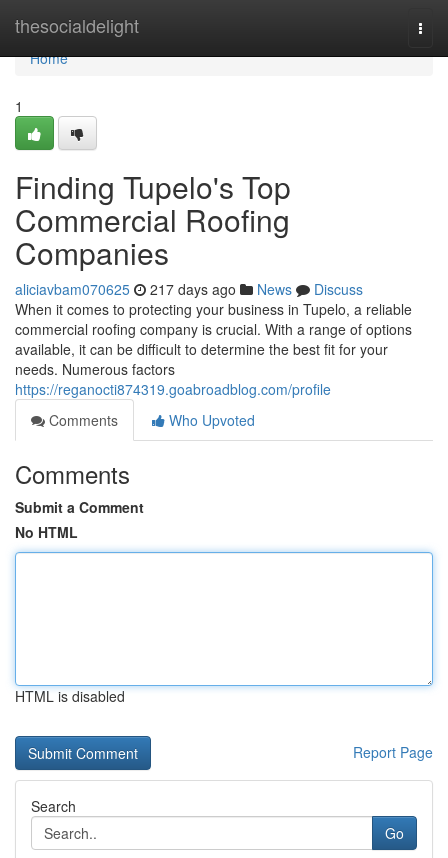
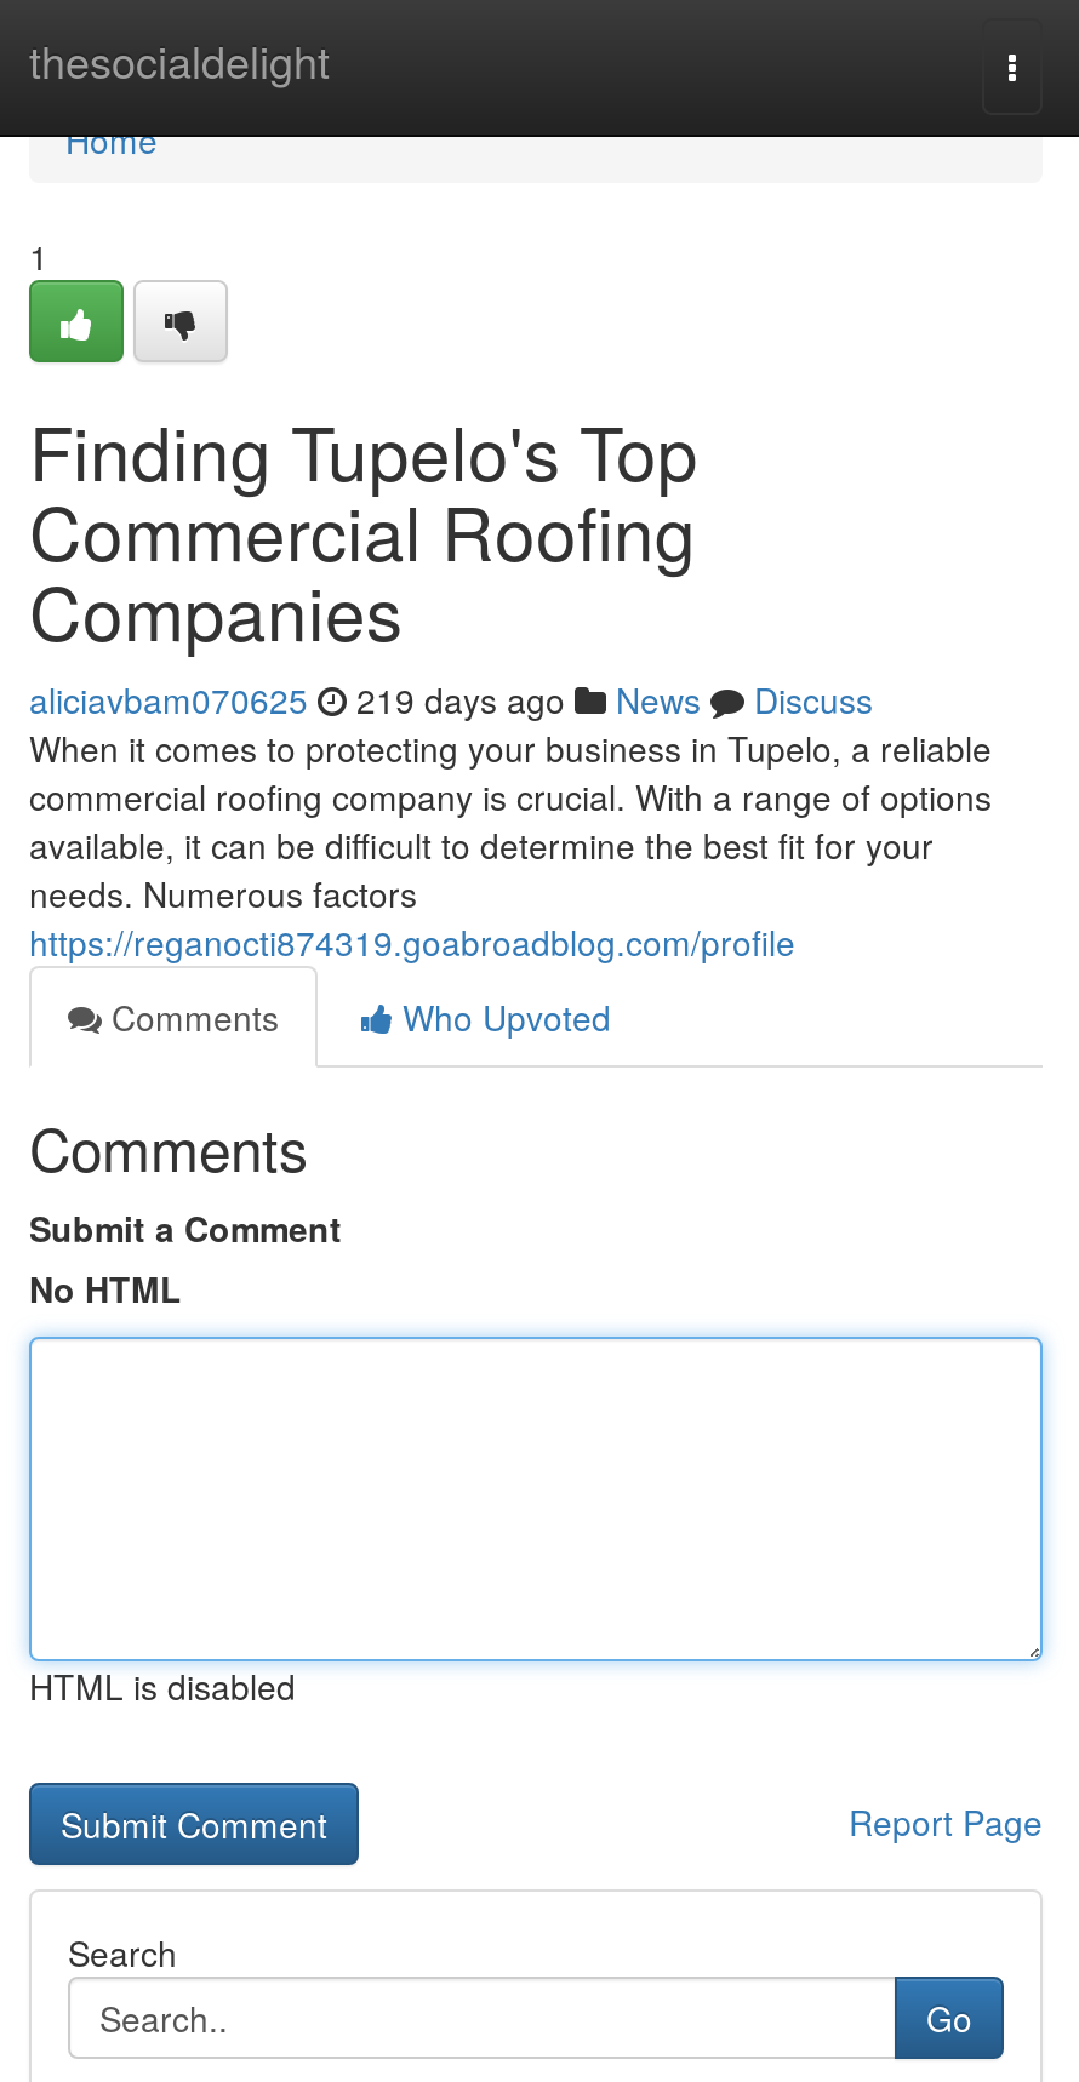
[15,279,363,299] aliciavbam070625 217 days ago News Discuss -> [29,675,873,723] aliciavbam070625 219 days ago News Discuss

